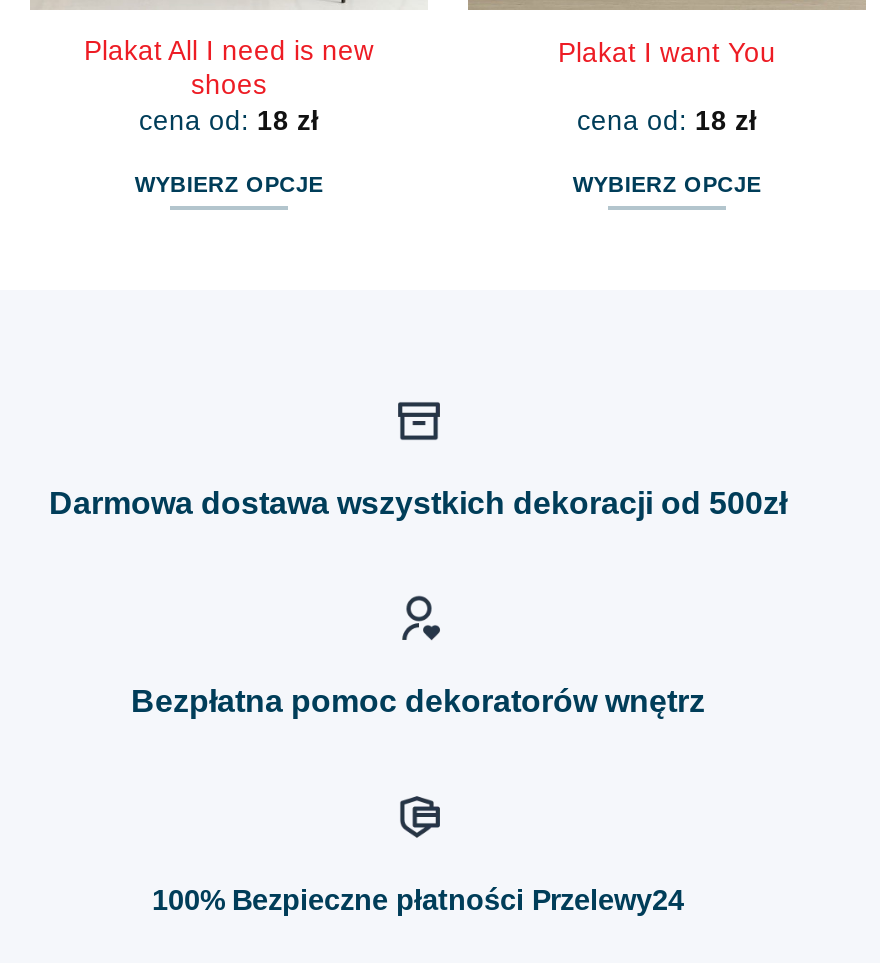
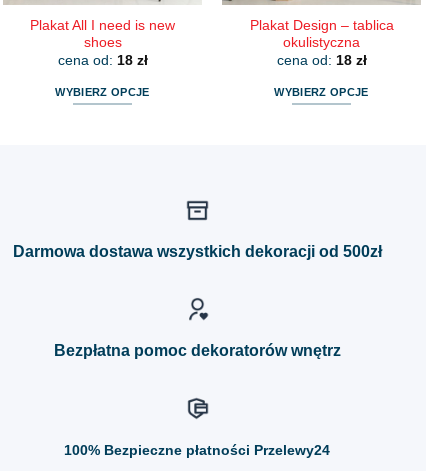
[558,37,776,67] Plakat I want You -> [249,18,393,50] Plakat Design – tablica | okulistyczna

